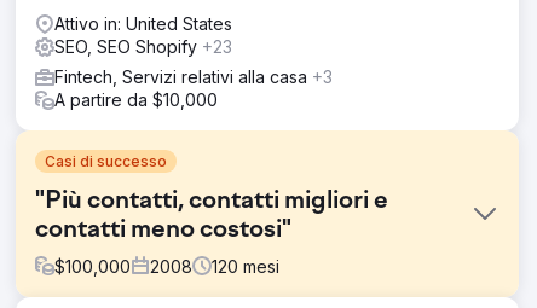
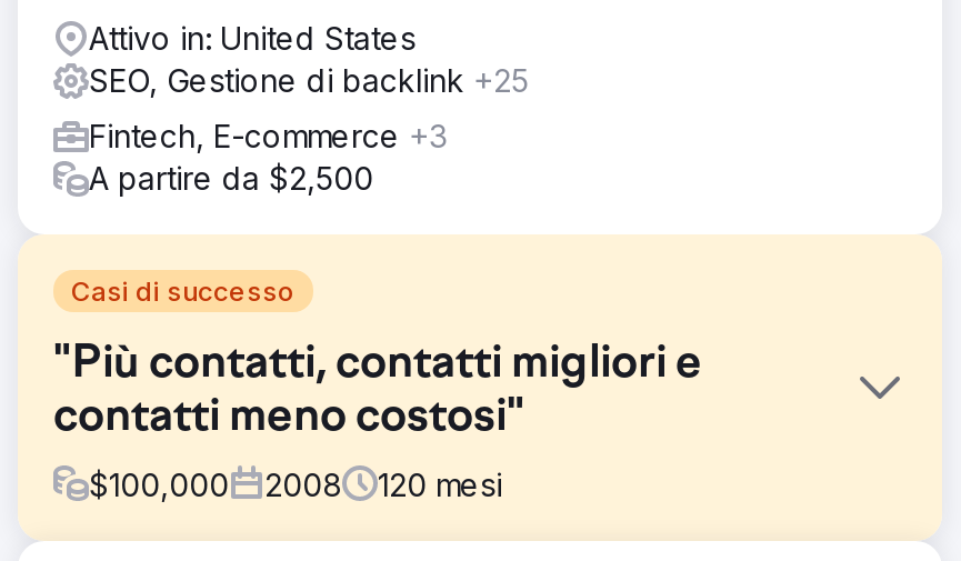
[54,36,232,56] SEO, SEO Shopify +23 -> [89,60,529,98] SEO, Gestione di backlink +25
[54,66,333,109] Fintech, Servizi relativi alla casa +3 | A partire da $10,000 -> [89,116,447,196] Fintech, E-commerce +3 | A partire da $2,500

